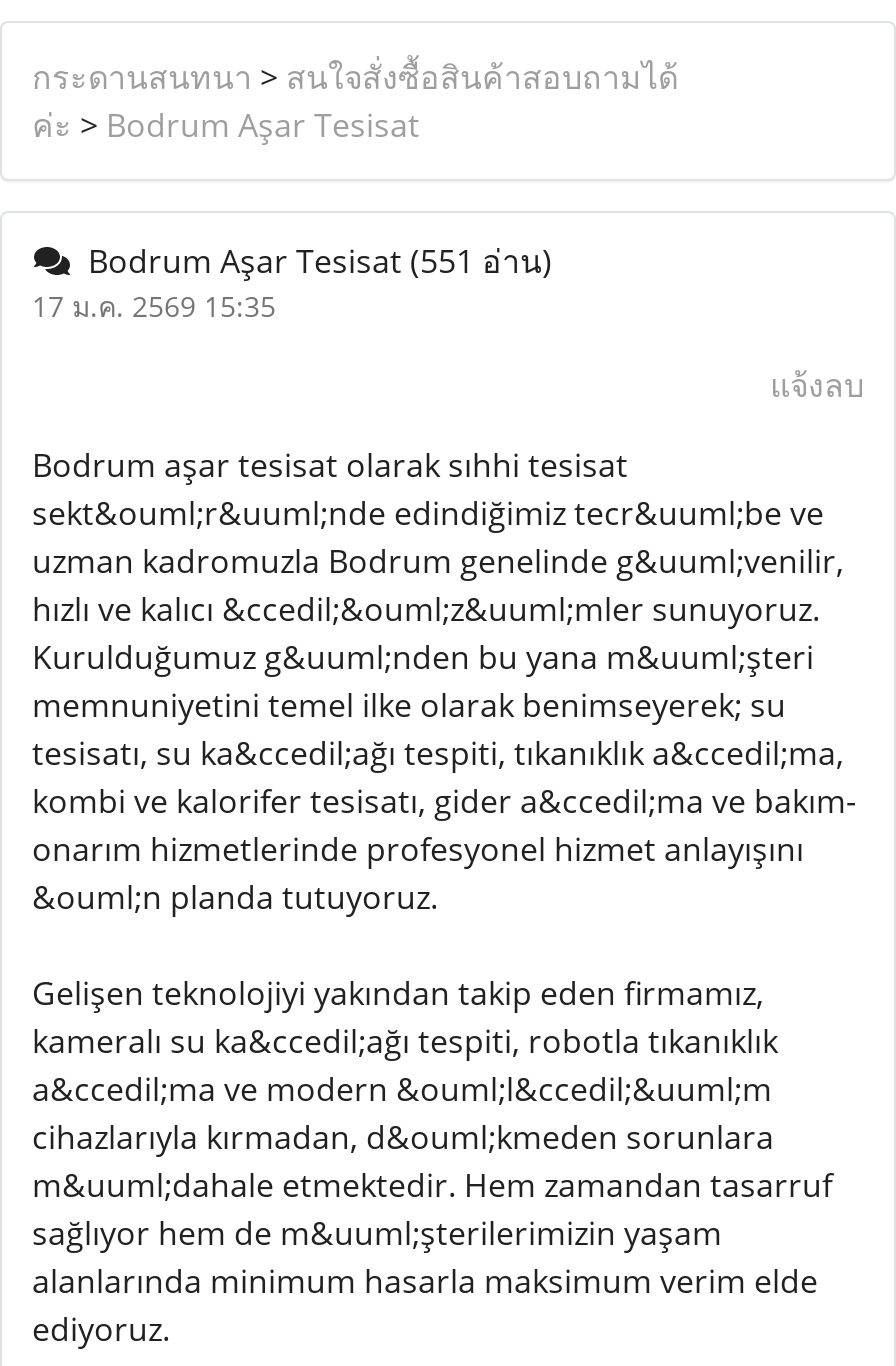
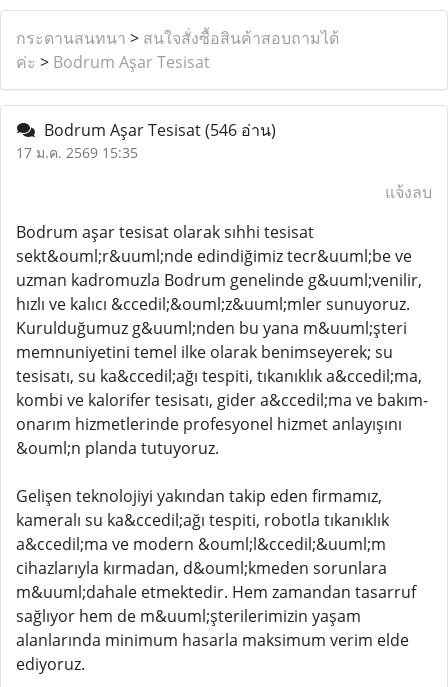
[72,239,552,283] Bodrum Aşar Tesisat (551 อ่าน) -> [36,119,276,141] Bodrum Aşar Tesisat (546 อ่าน)

